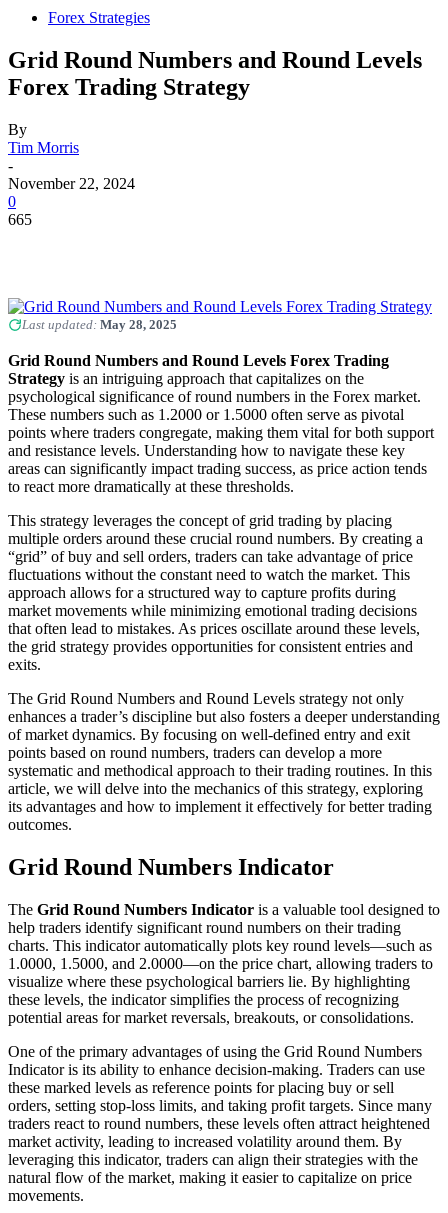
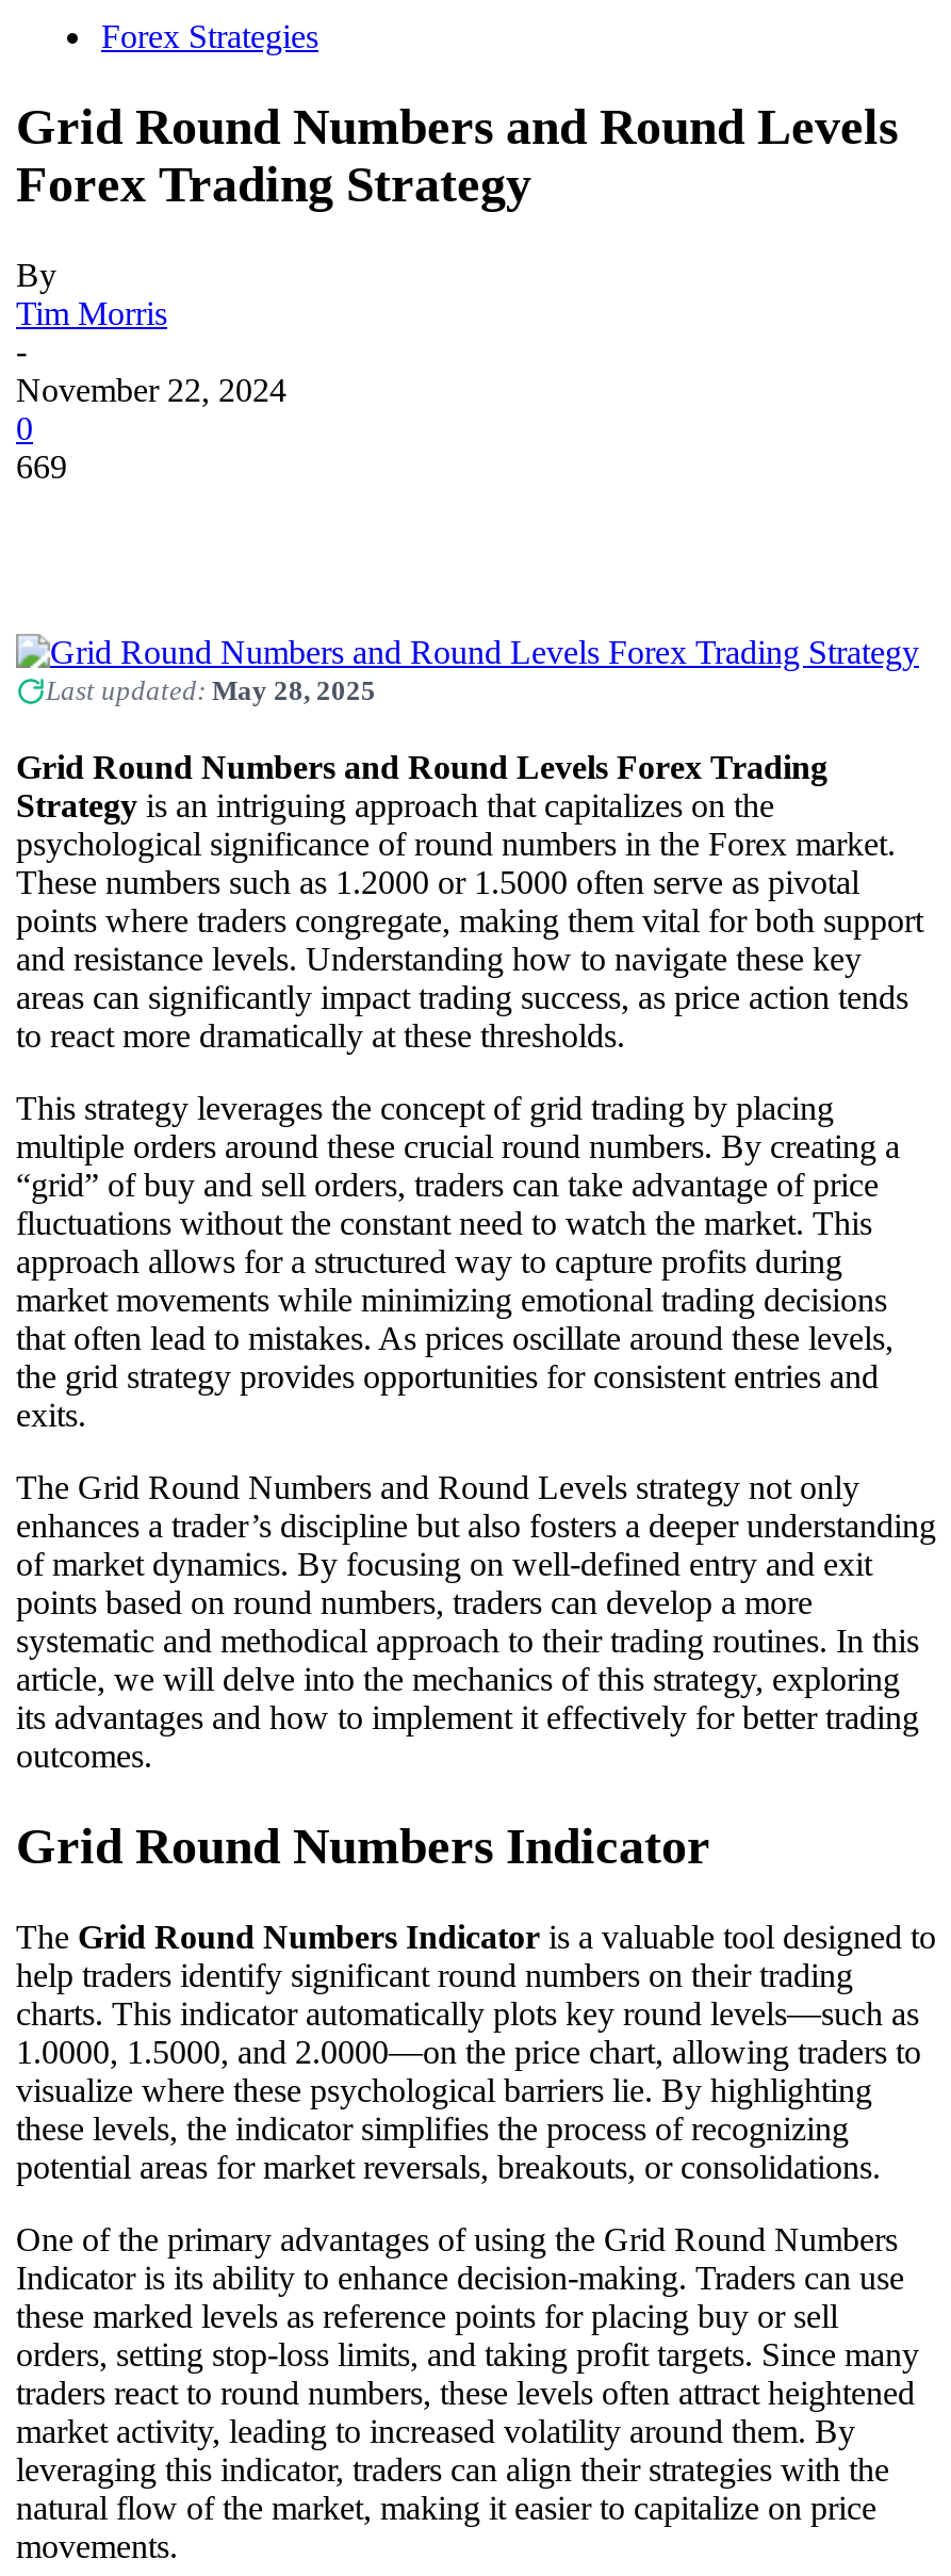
[8,211,32,228] 665 -> [16,448,67,484] 669

